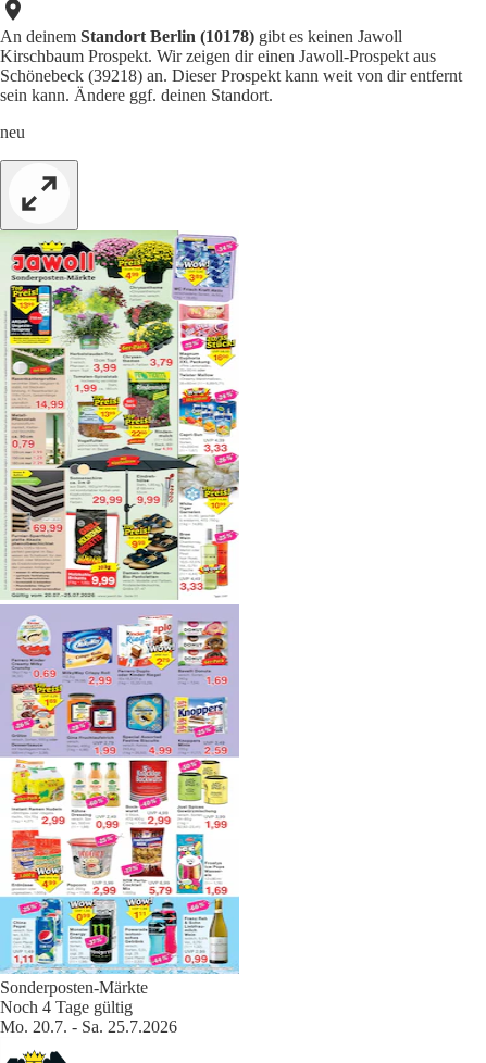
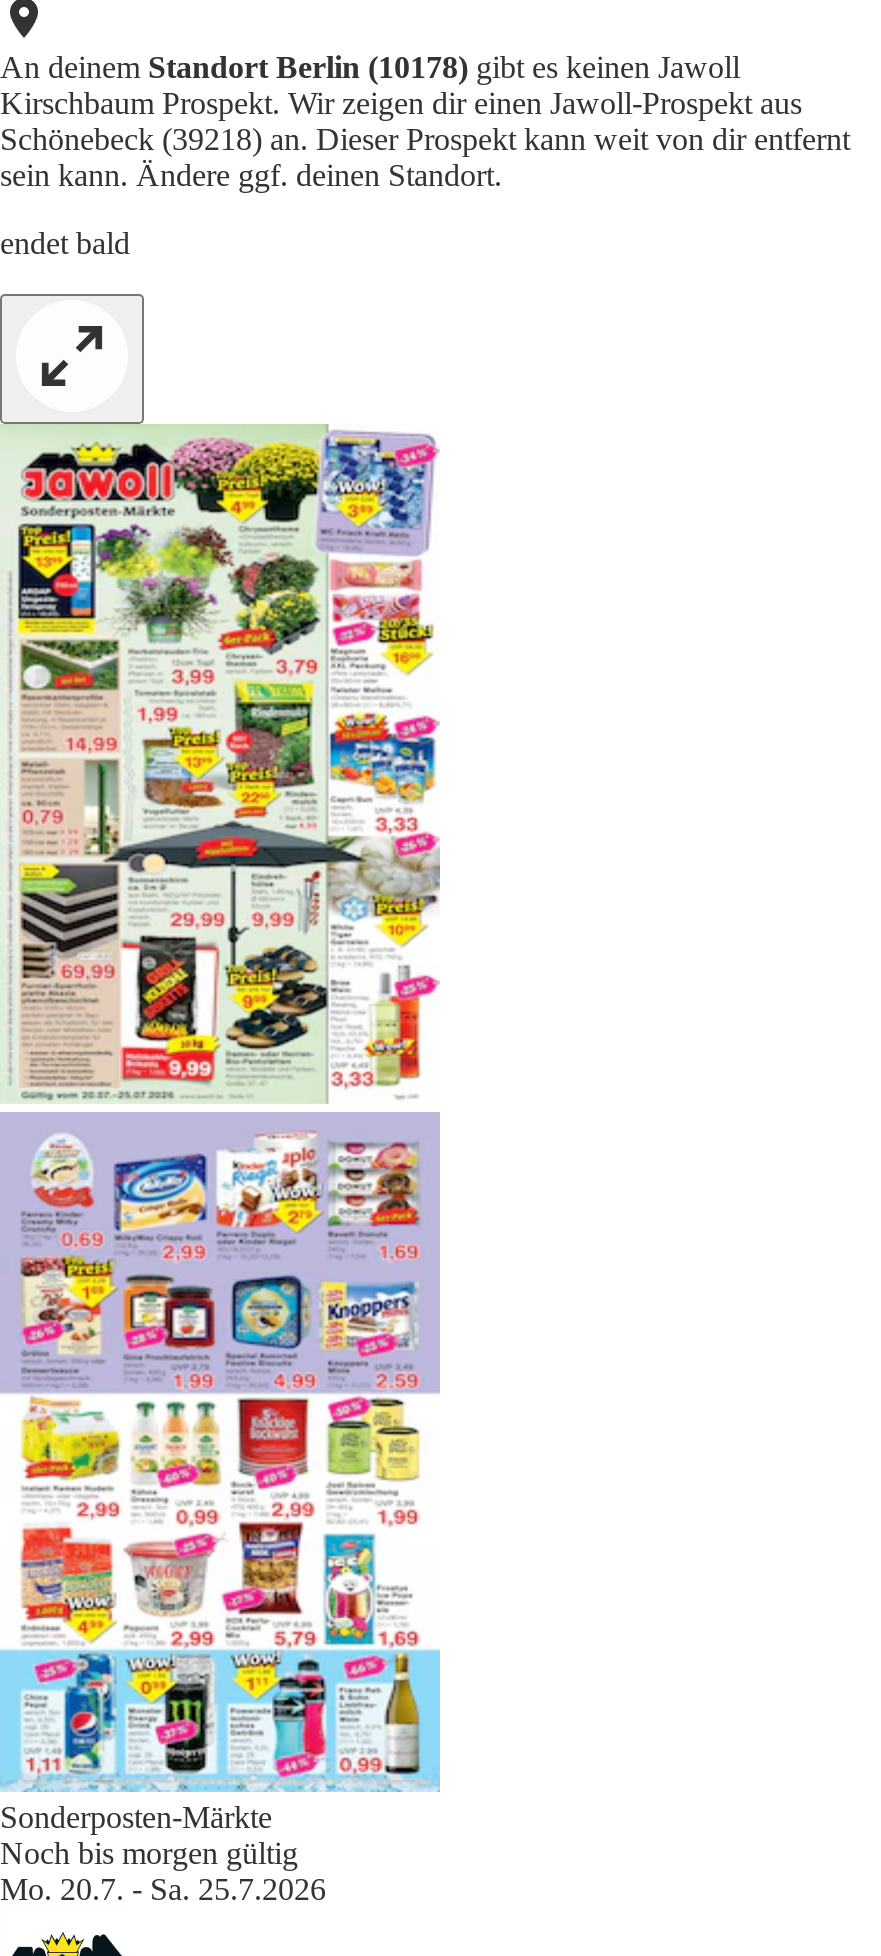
[0,122,25,141] neu -> [0,225,130,259] endet bald
[0,997,133,1016] Noch 4 Tage gültig -> [0,1835,298,1869] Noch bis morgen gültig

